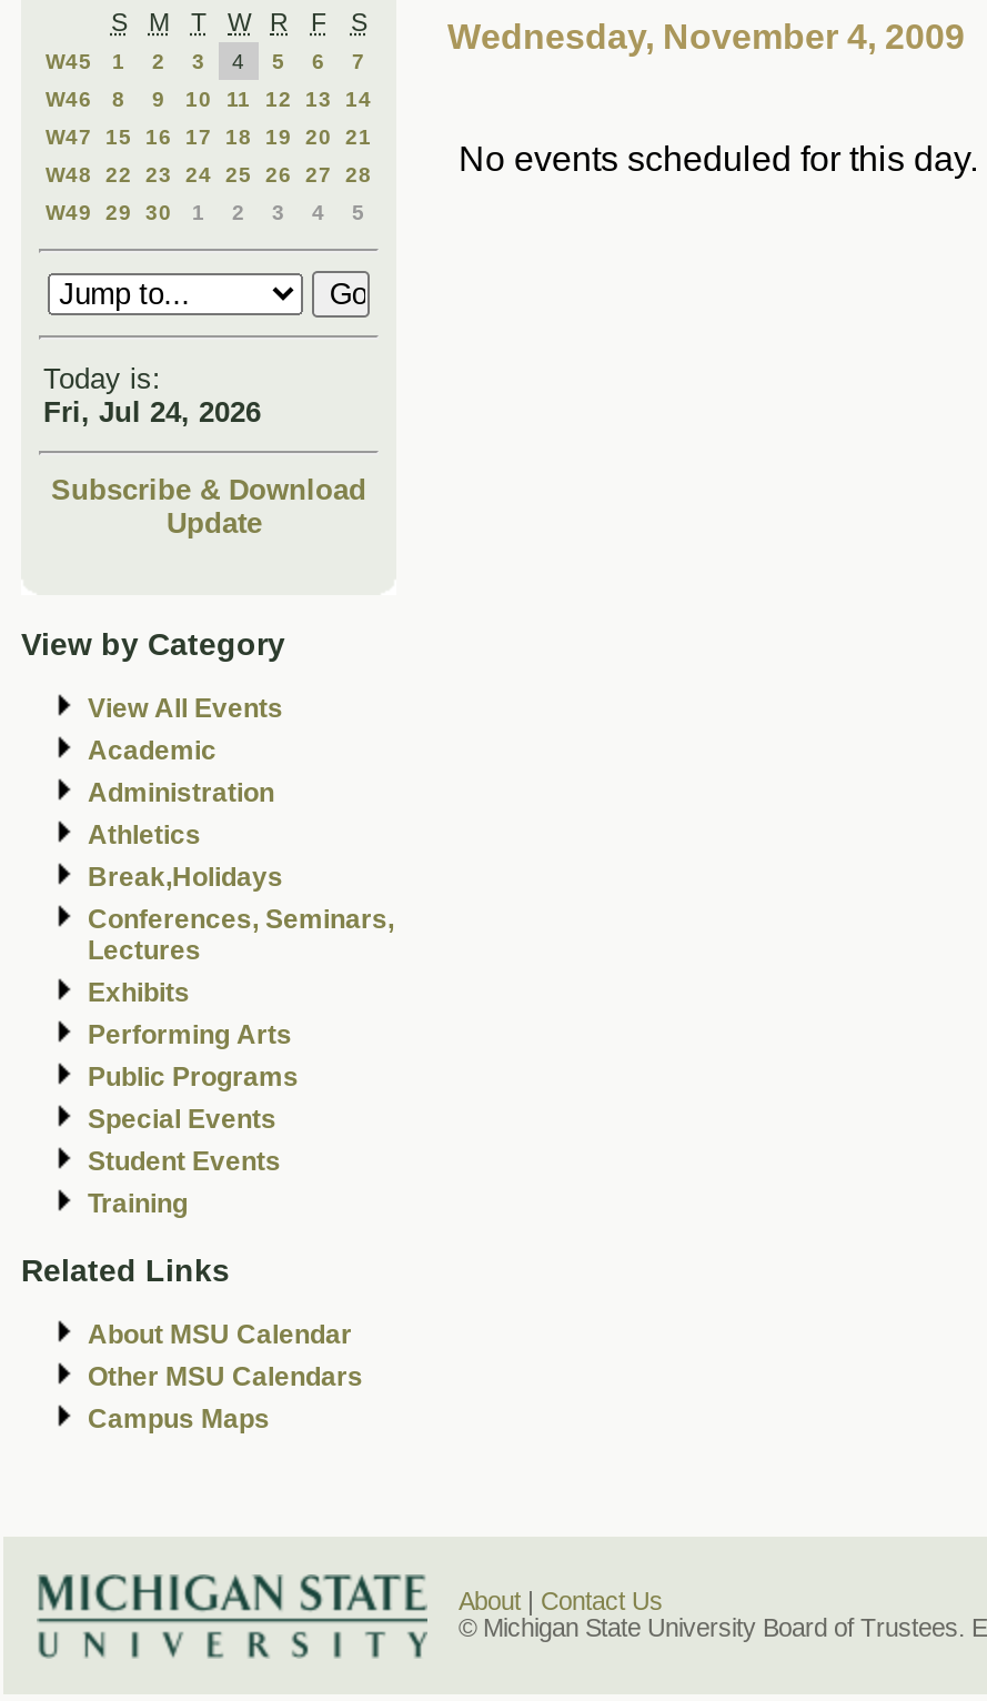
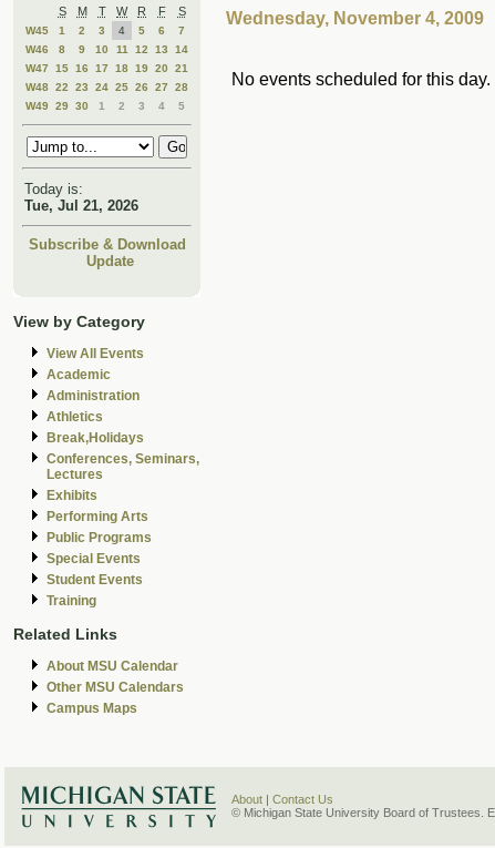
[43,396,261,429] Fri, Jul 24, 2026 -> [24,198,138,214] Tue, Jul 21, 2026

